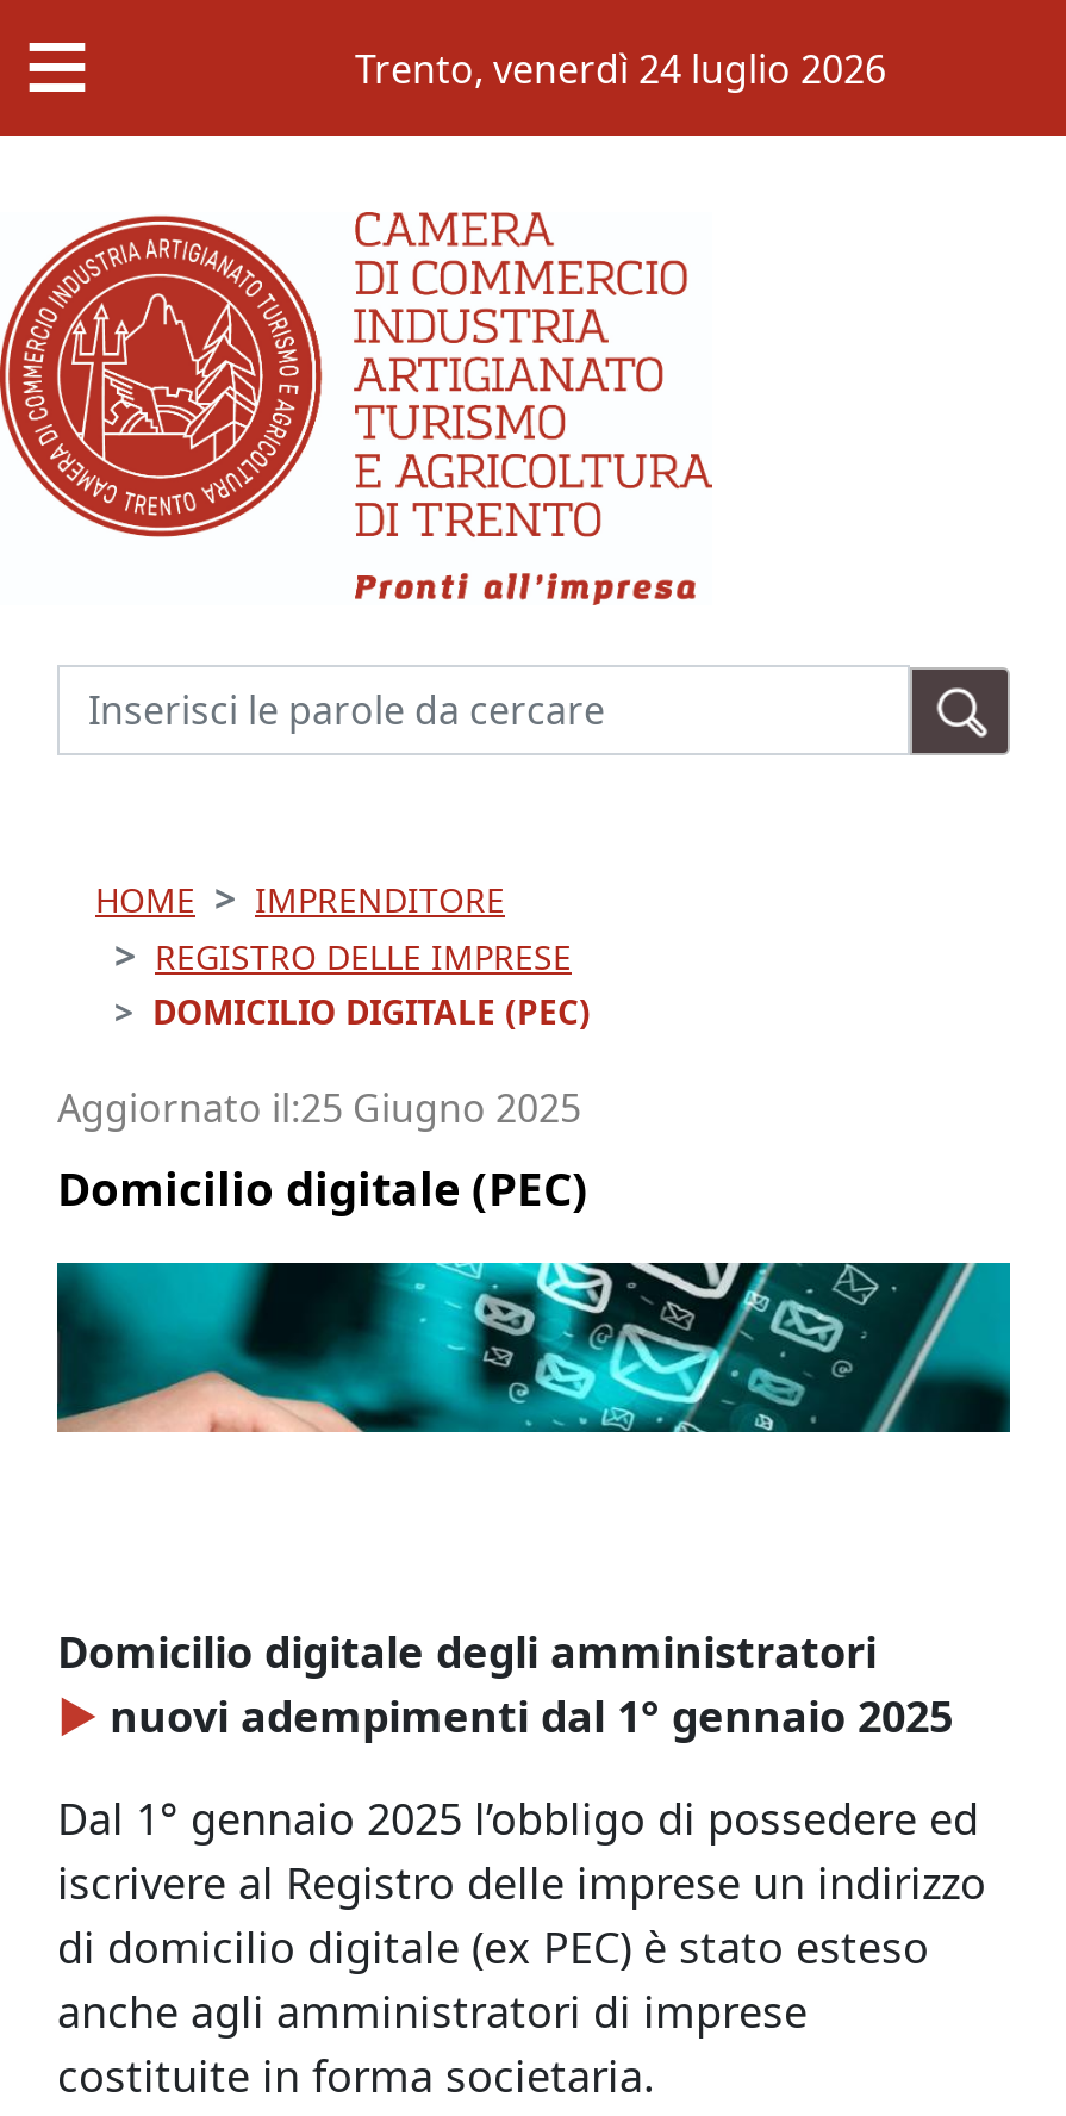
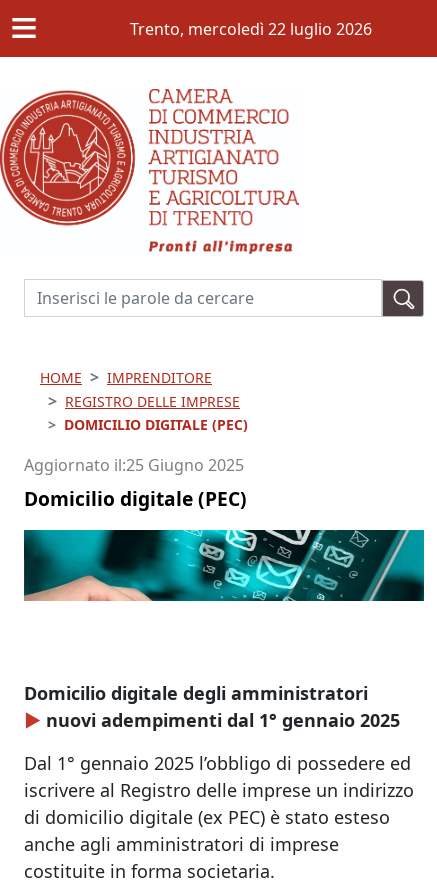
[355,42,886,94] Trento, venerdì 24 luglio 2026 -> [130,17,372,39] Trento, mercoledì 22 luglio 2026

